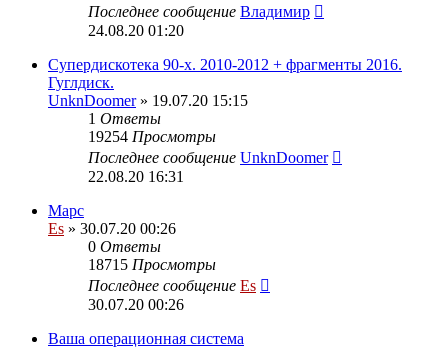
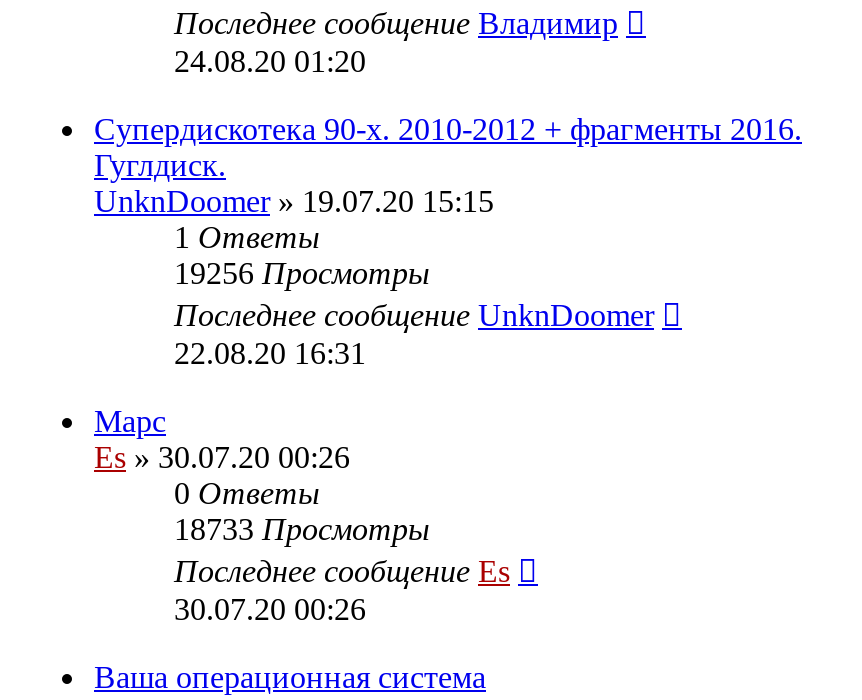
[88,128,216,145] 19254 Просмотры -> [174,256,430,290] 19256 Просмотры
[88,256,216,273] 18715 Просмотры -> [174,512,430,546] 18733 Просмотры

